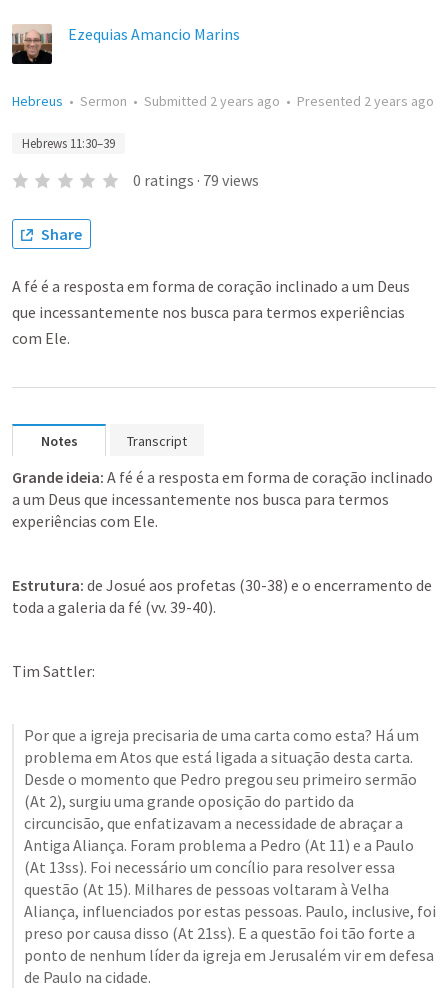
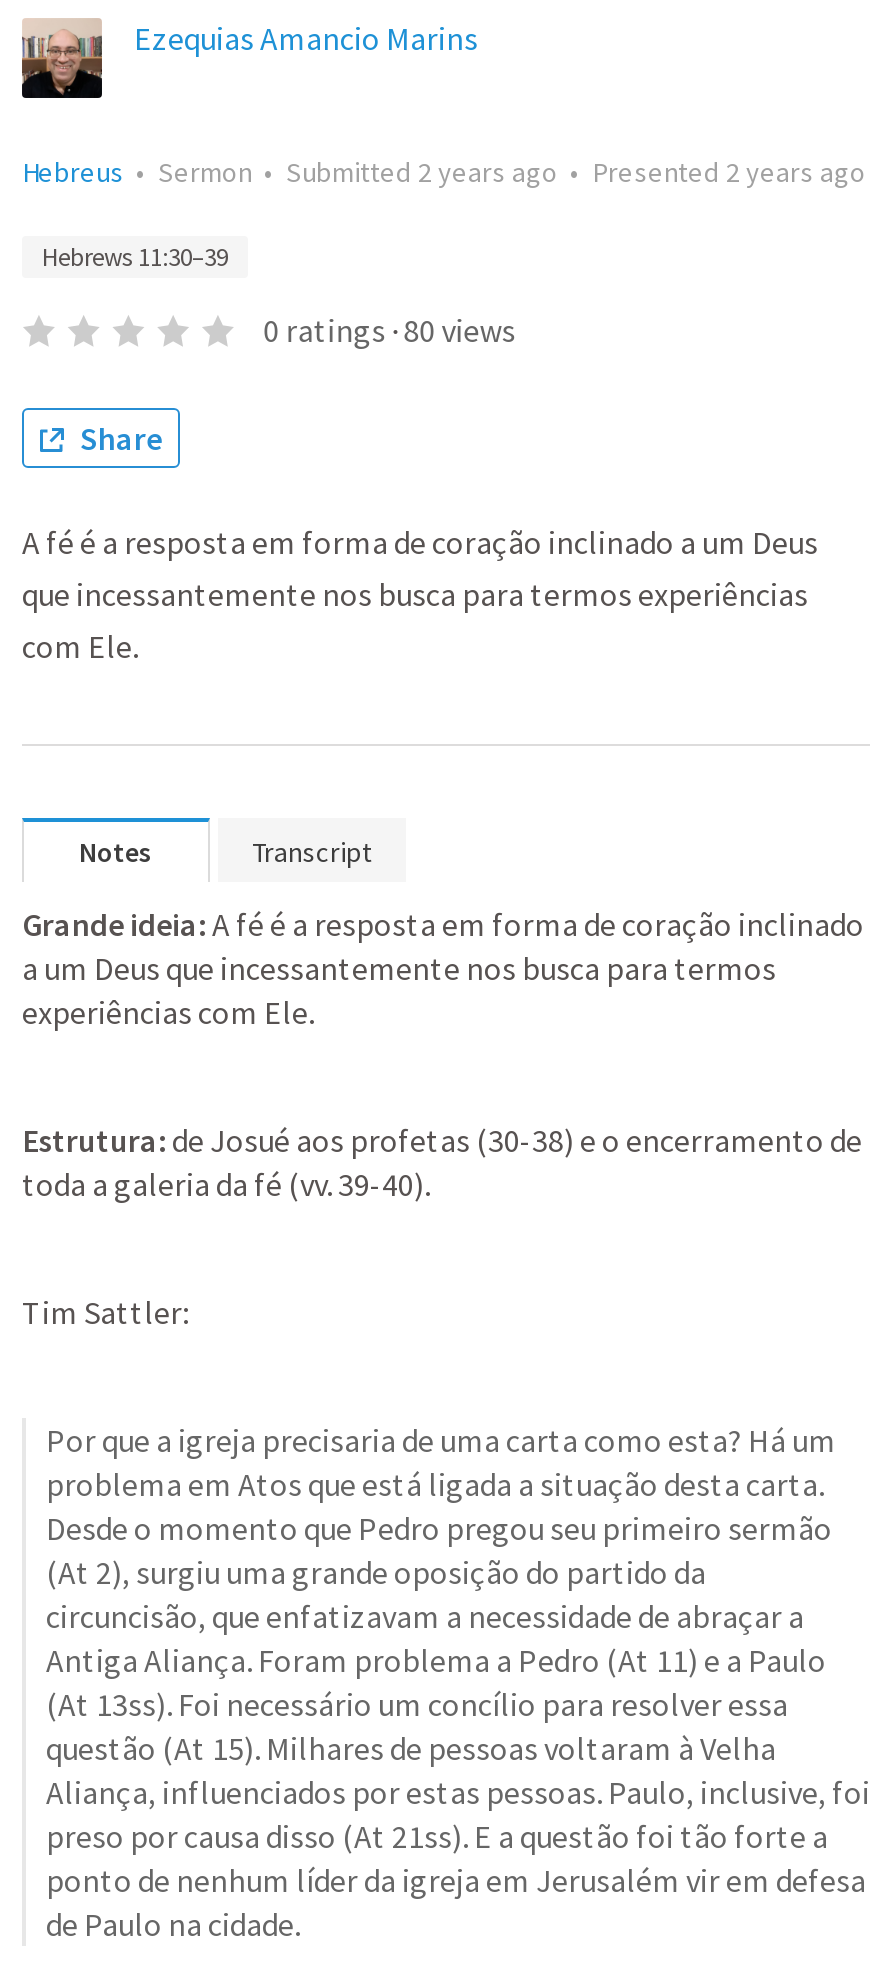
[133,170,259,190] 0 ratings · 79 views -> [263,310,515,350] 0 ratings · 80 views

